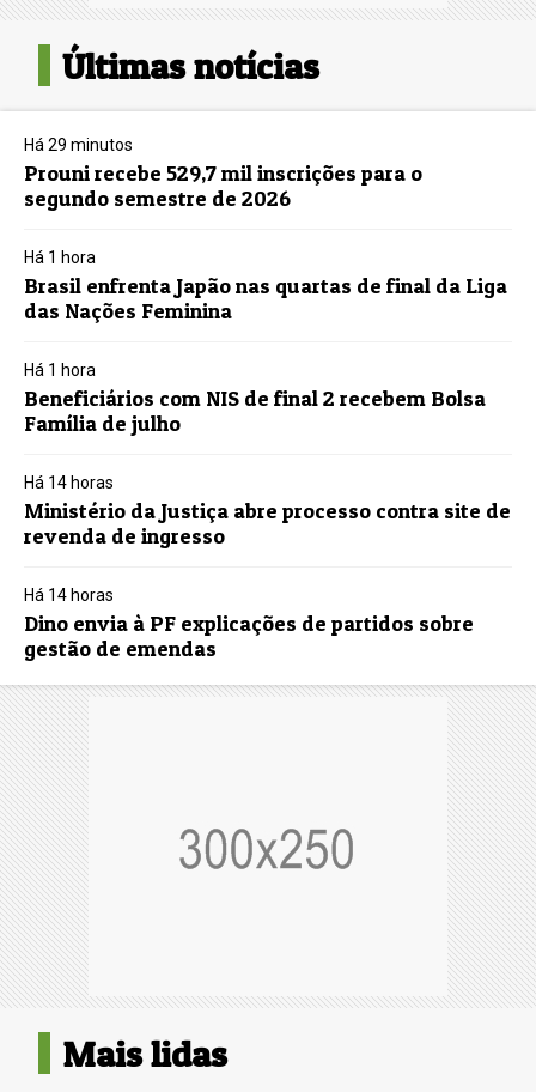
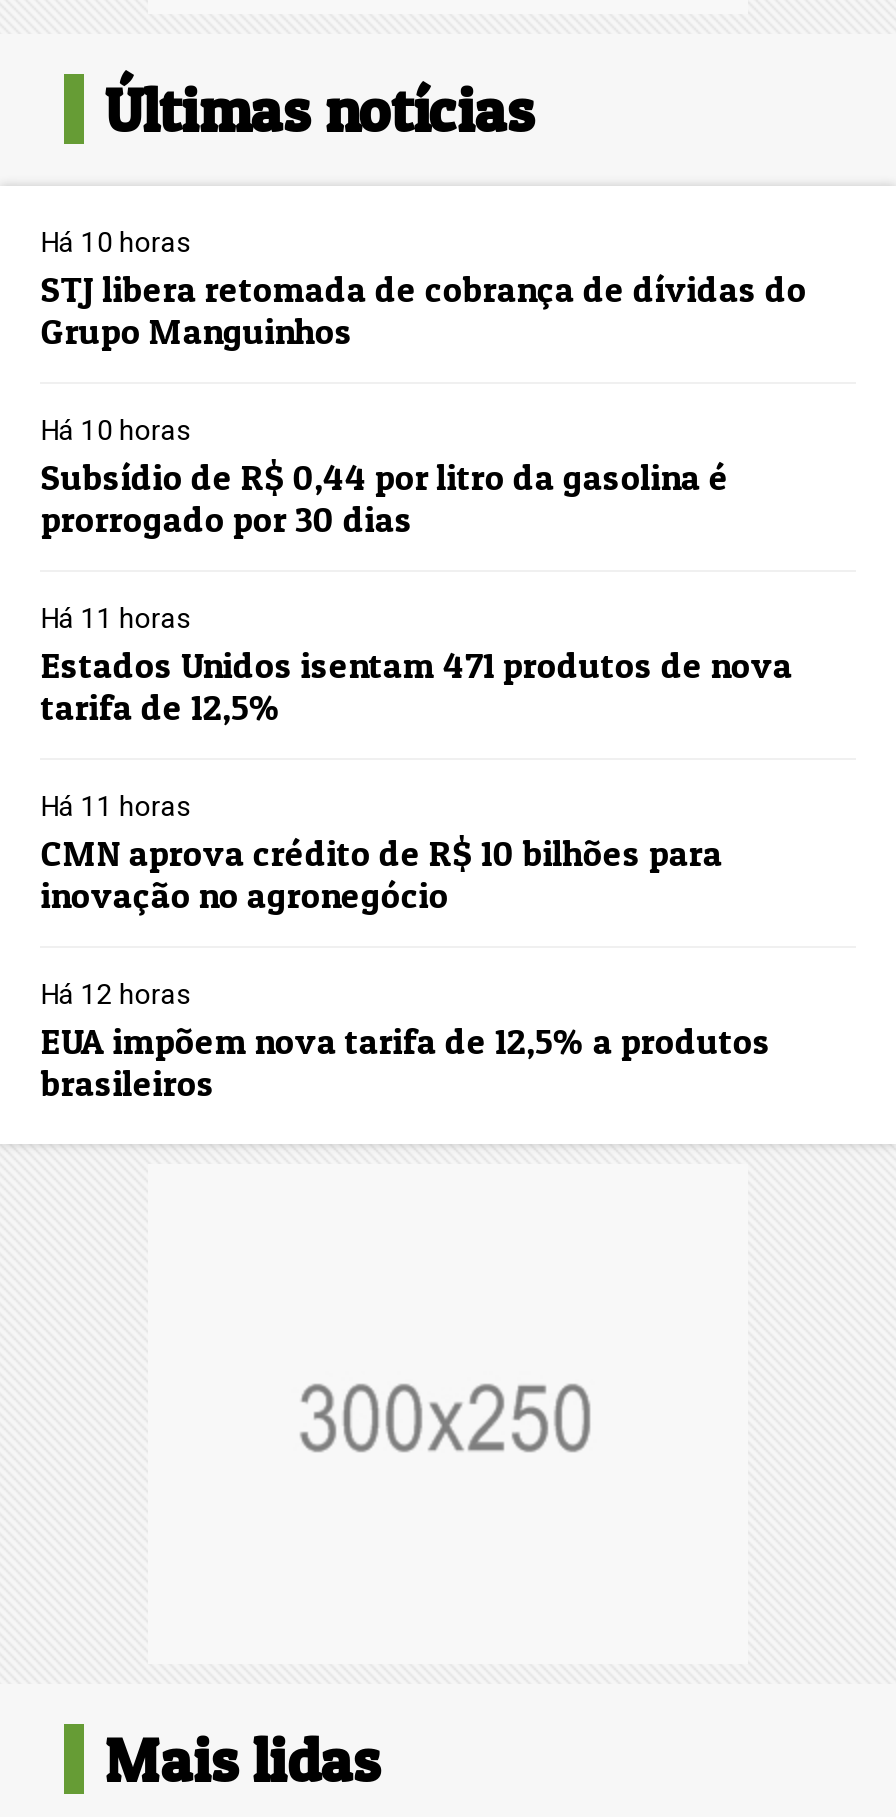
[24,136,423,211] Há 29 minutos | Prouni recebe 529,7 mil inscrições para o | segundo semestre de 2026 -> [41,226,807,352] Há 10 horas | STJ libera retomada de cobrança de dívidas do | Grupo Manguinhos
[24,248,508,324] Há 1 hora | Brasil enfrenta Japão nas quartas de final da Liga | das Nações Feminina -> [41,414,729,540] Há 10 horas | Subsídio de R$ 0,44 por litro da gasolina é | prorrogado por 30 dias
[24,361,486,436] Há 1 hora | Beneficiários com NIS de final 2 recebem Bolsa | Família de julho -> [41,602,793,728] Há 11 horas | Estados Unidos isentam 471 produtos de nova | tarifa de 12,5%
[24,473,511,549] Há 14 horas | Ministério da Justiça abre processo contra site de | revenda de ingresso -> [41,790,723,916] Há 11 horas | CMN aprova crédito de R$ 10 bilhões para | inovação no agronegócio
[24,586,474,661] Há 14 horas | Dino envia à PF explicações de partidos sobre | gestão de emendas -> [41,978,771,1104] Há 12 horas | EUA impõem nova tarifa de 12,5% a produtos | brasileiros

